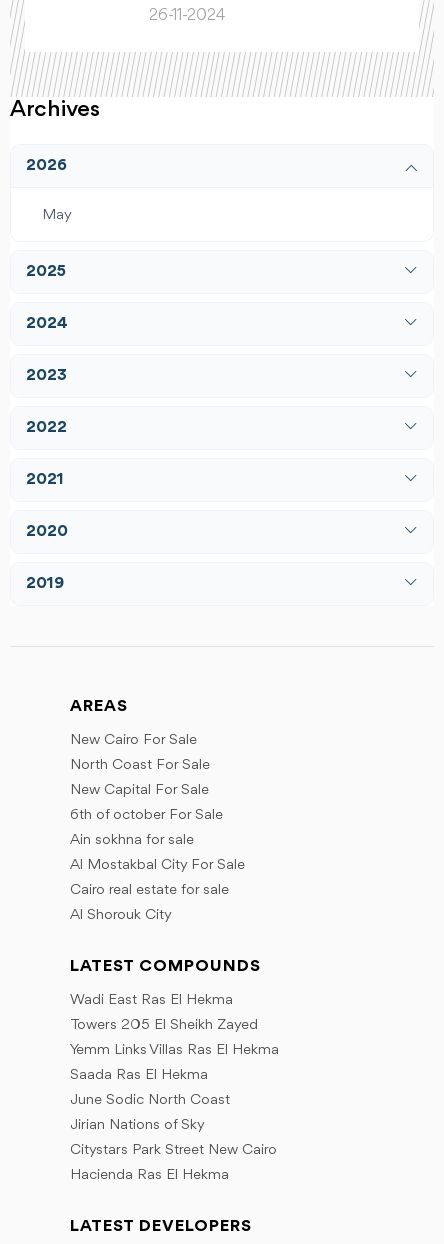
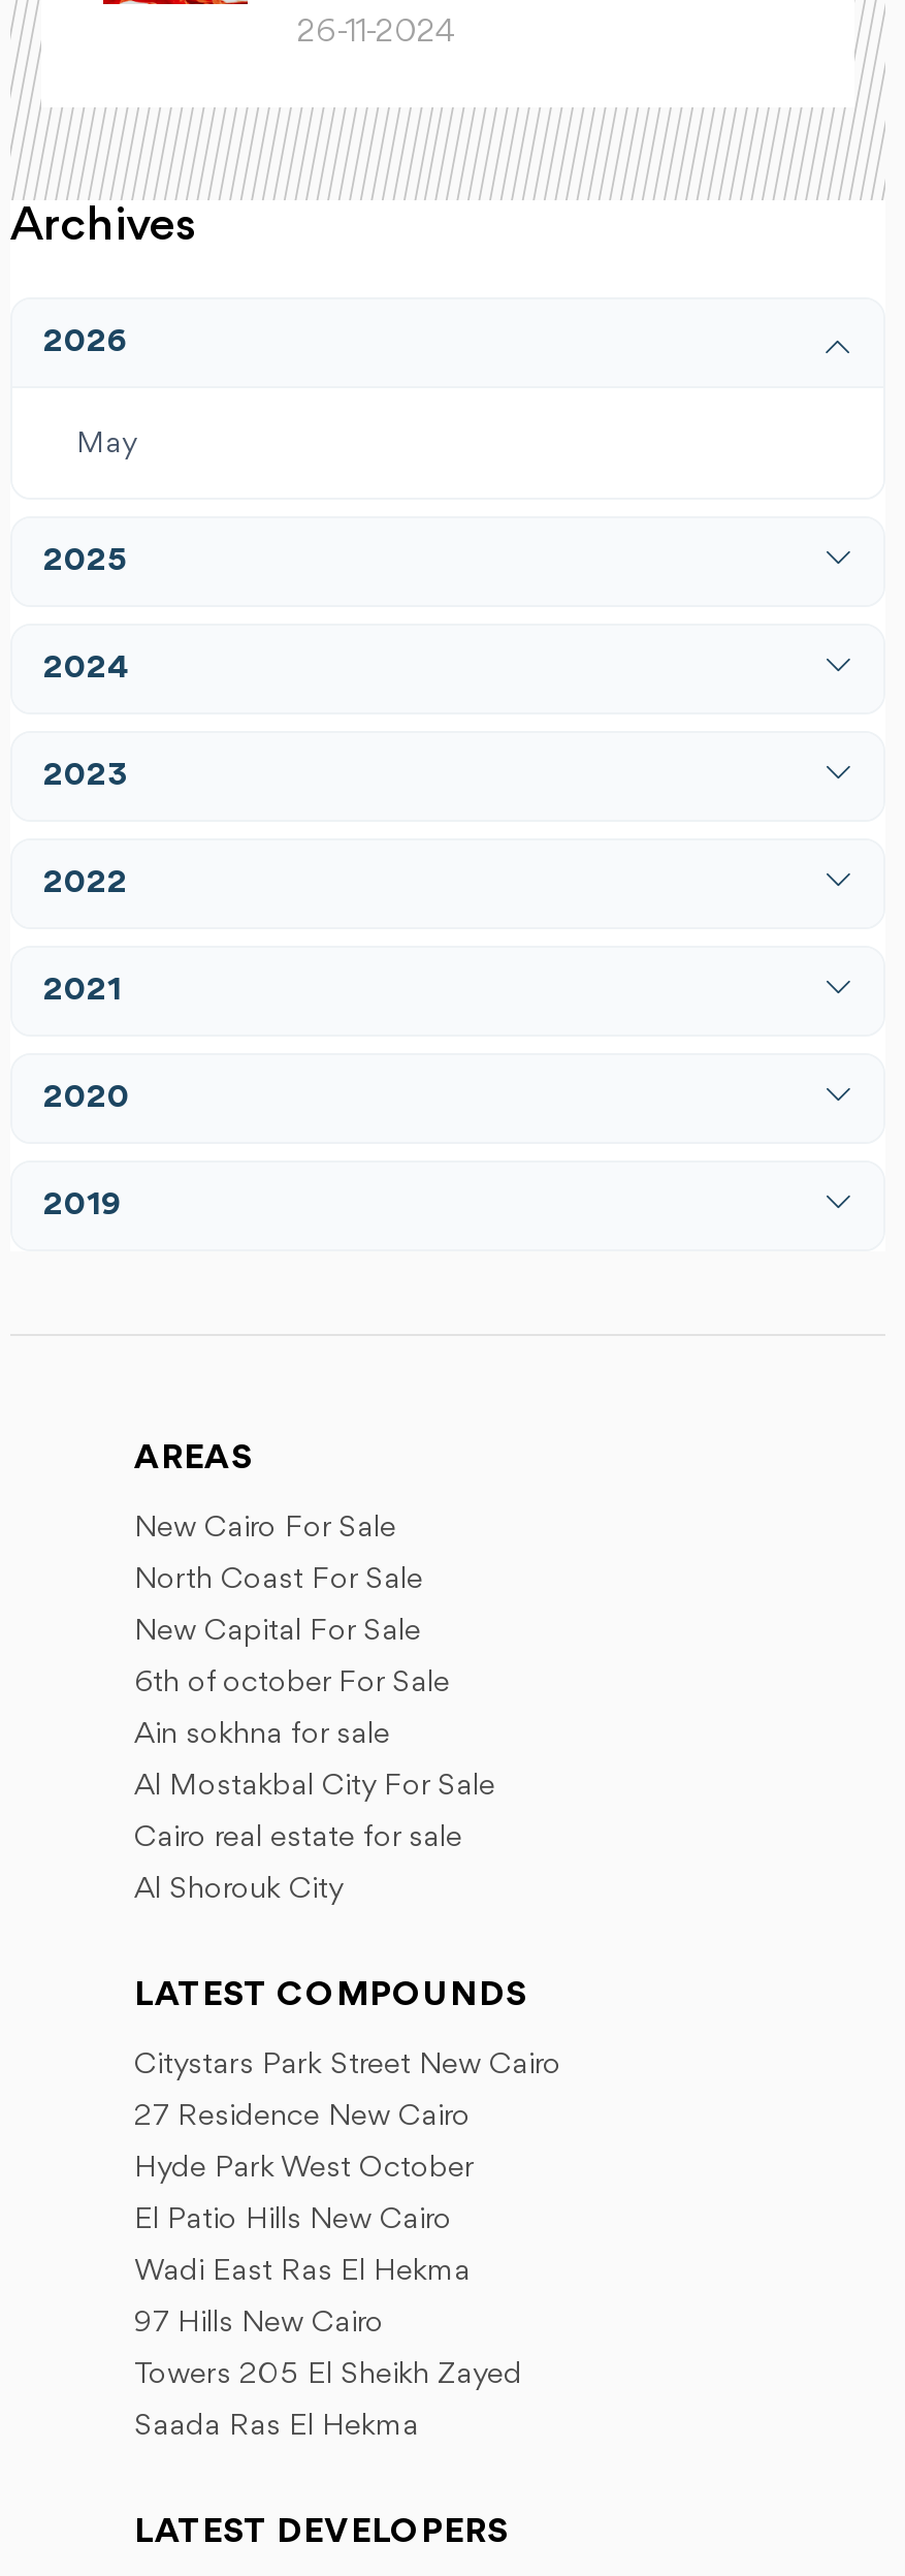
none -> [134,2102,475,2236] 27 Residence New Cairo | Hyde Park West October | El Patio Hills New Cairo
moved [70,993,233,1008] -> [134,2257,471,2288]: Wadi East Ras El Hekma
none -> [134,2309,384,2340] 97 Hills New Cairo
moved [70,1018,258,1033] -> [134,2360,522,2391]: Towers 205 El Sheikh Zayed
[70,1043,279,1058] Yemm Links Villas Ras El Hekma -> none
moved [70,1068,208,1083] -> [134,2412,419,2443]: Saada Ras El Hekma
[70,1093,230,1183] June Sodic North Coast | Jirian Nations of Sky | Hacienda Ras El Hekma -> none
moved [70,1143,277,1158] -> [134,2050,561,2081]: Citystars Park Street New Cairo

